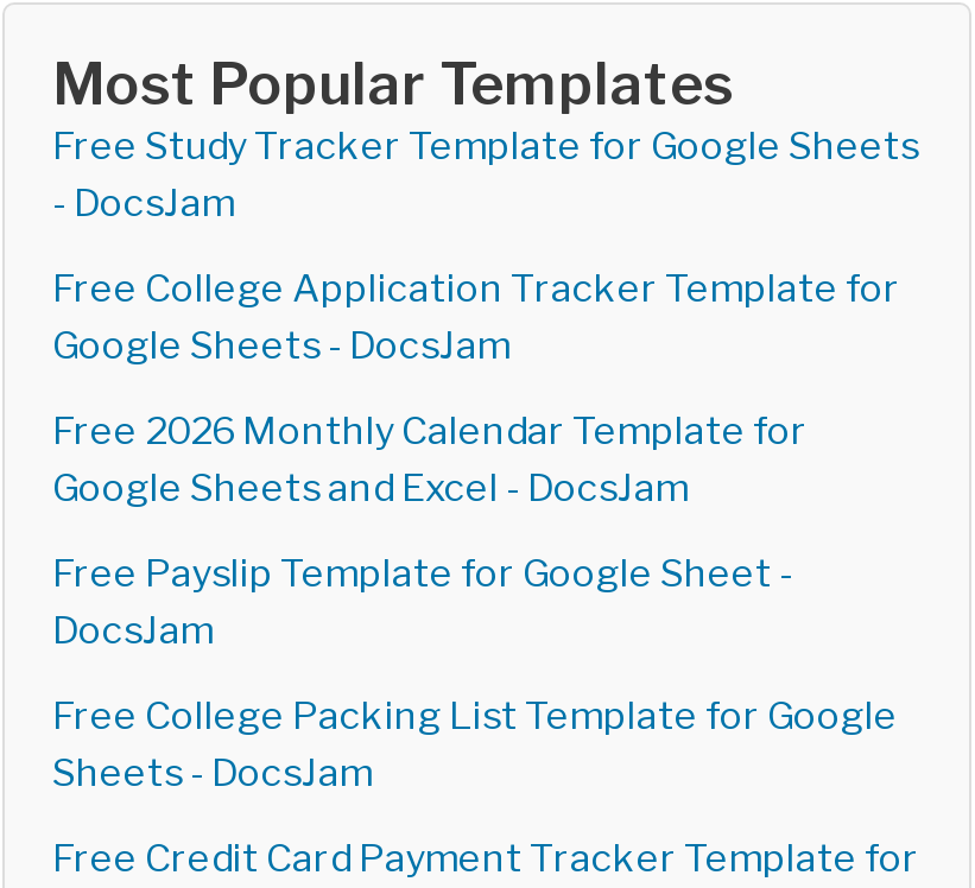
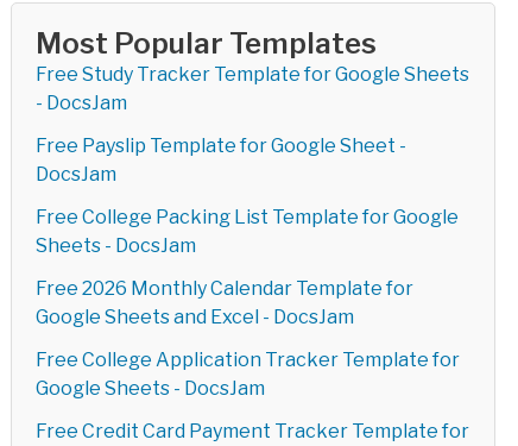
moved [52,265,900,510] -> [36,277,460,399]: Free 2026 Monthly Calendar Template for | Google Sheets and Excel - DocsJam | Free College Application Tracker Template for | Google Sheets - DocsJam
moved [52,550,898,794] -> [36,134,459,256]: Free Payslip Template for Google Sheet - | DocsJam | Free College Packing List Template for Google | Sheets - DocsJam

